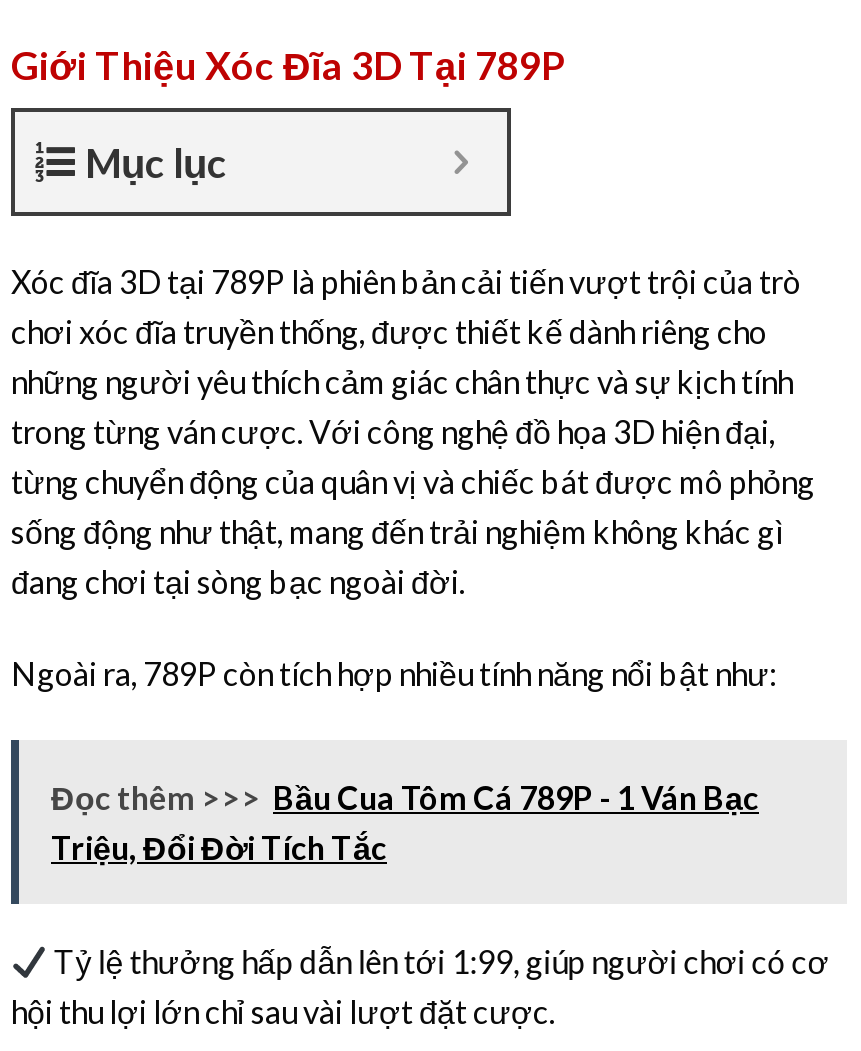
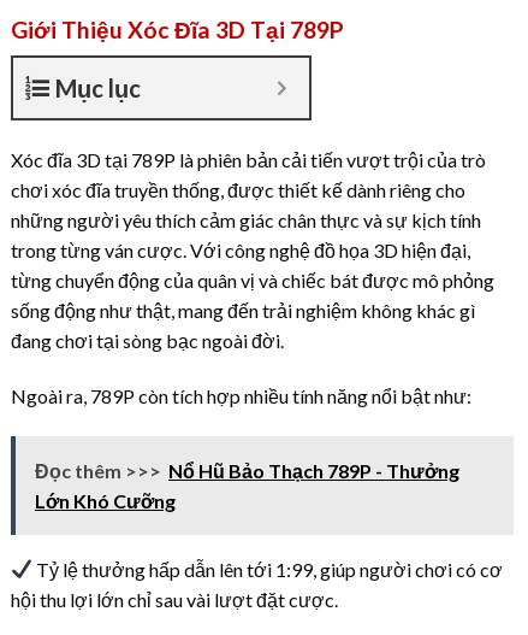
[51,778,759,866] Đọc thêm >>> Bầu Cua Tôm Cá 789P - 1 Ván Bạc | Triệu, Đổi Đời Tích Tắc -> [35,459,459,512] Đọc thêm >>> Nổ Hũ Bảo Thạch 789P - Thưởng | Lớn Khó Cưỡng

